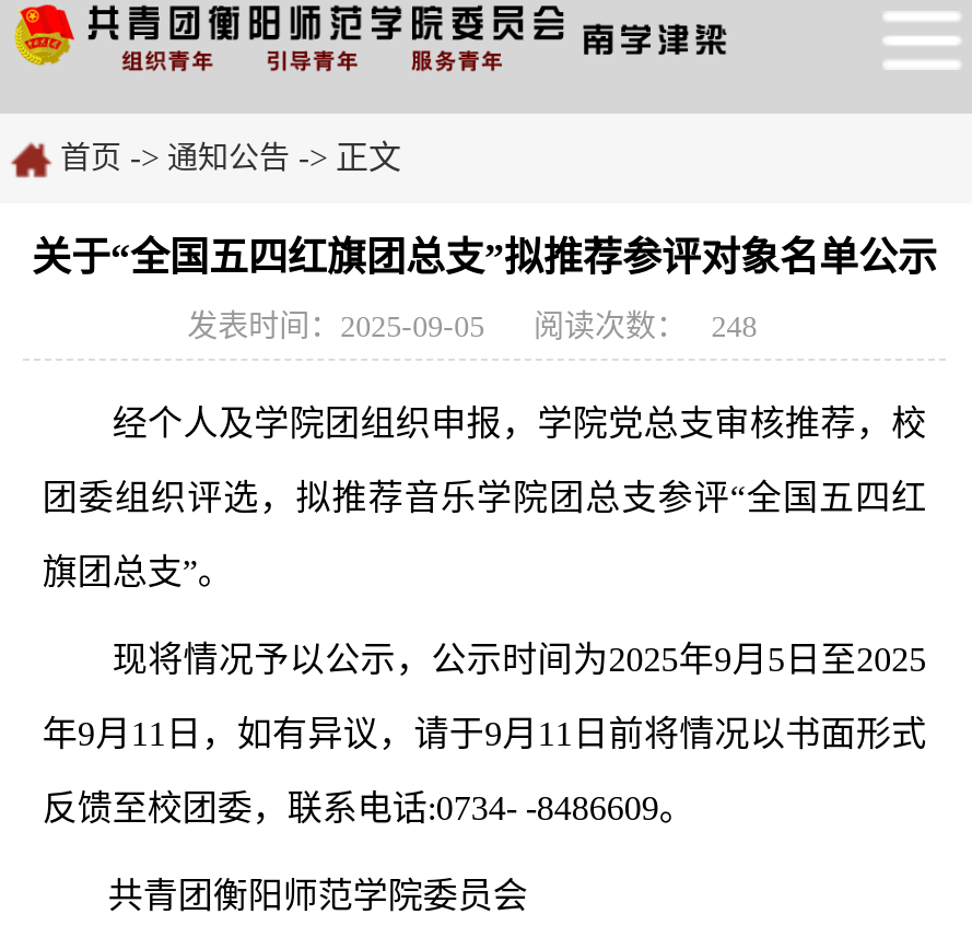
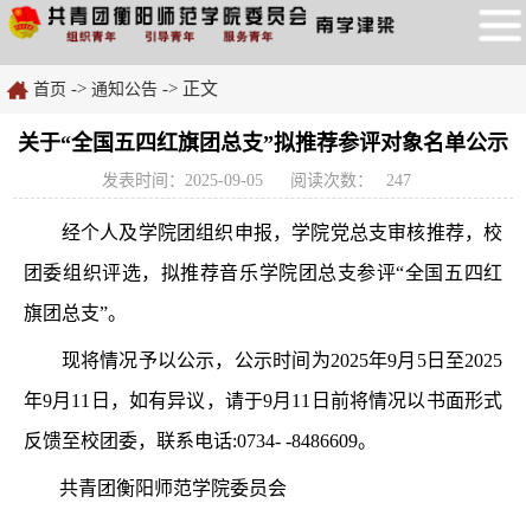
[187,310,757,343] 发表时间：2025-09-05 阅读次数： 248 -> [102,172,411,189] 发表时间：2025-09-05 阅读次数： 247

